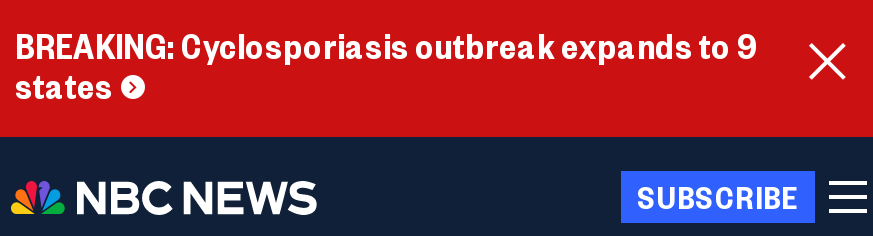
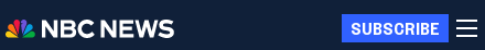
[15,21,757,107] BREAKING: Cyclosporiasis outbreak expands to 9 | states -> none

